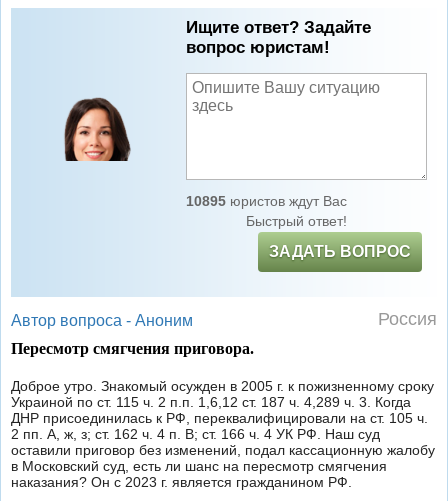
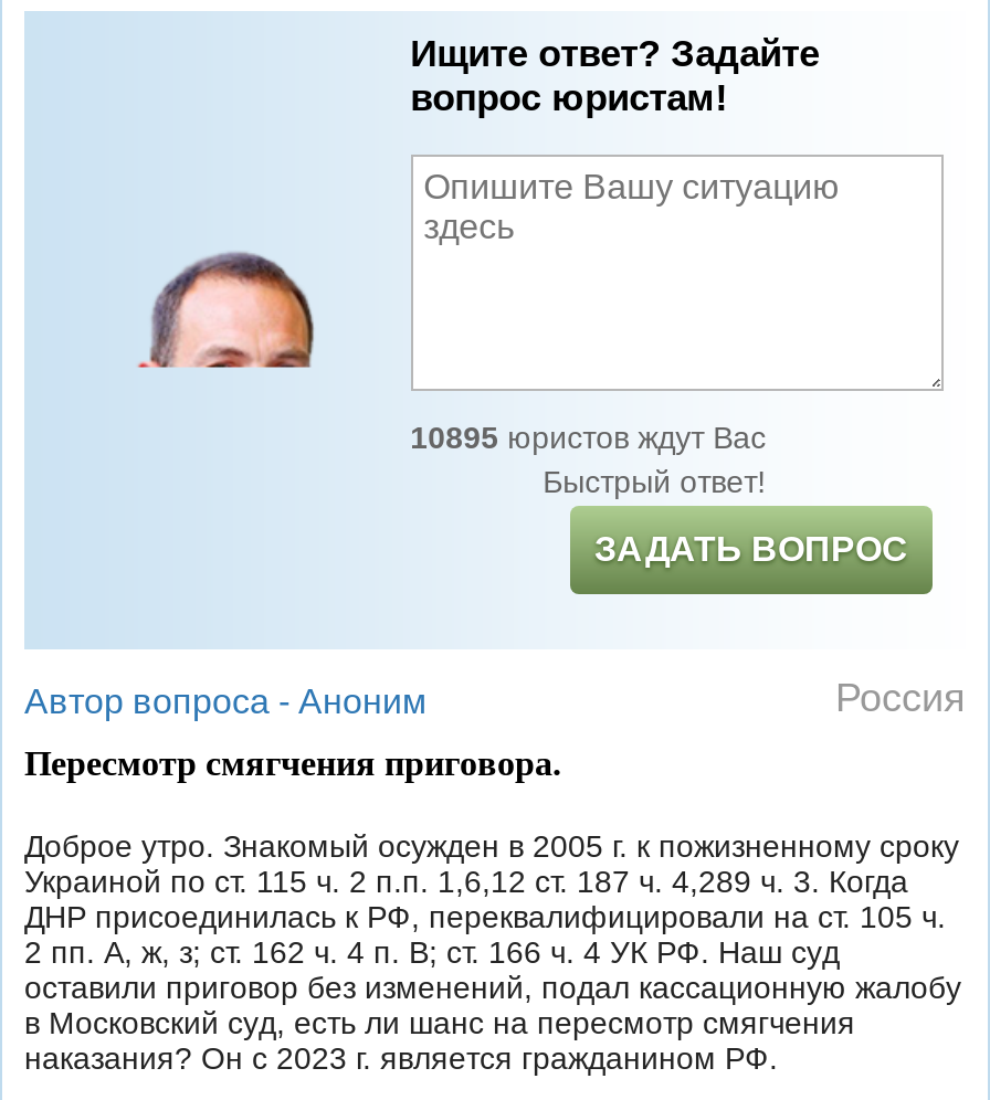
[63,97,142,170] [image] -> [137,210,316,371] [image]

